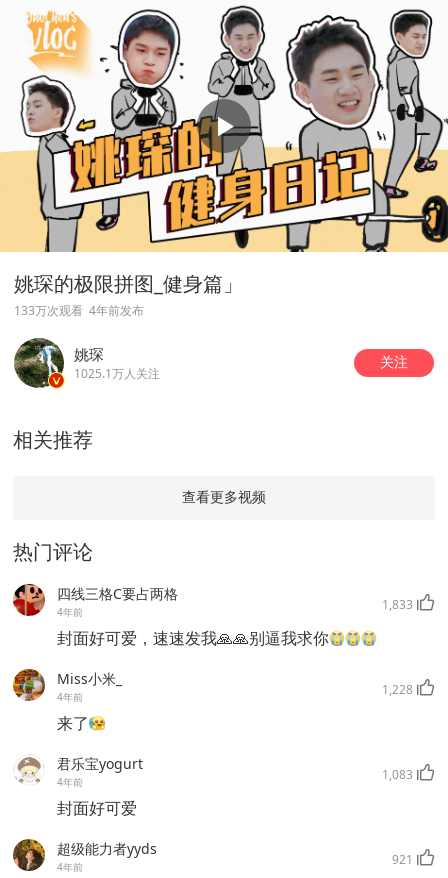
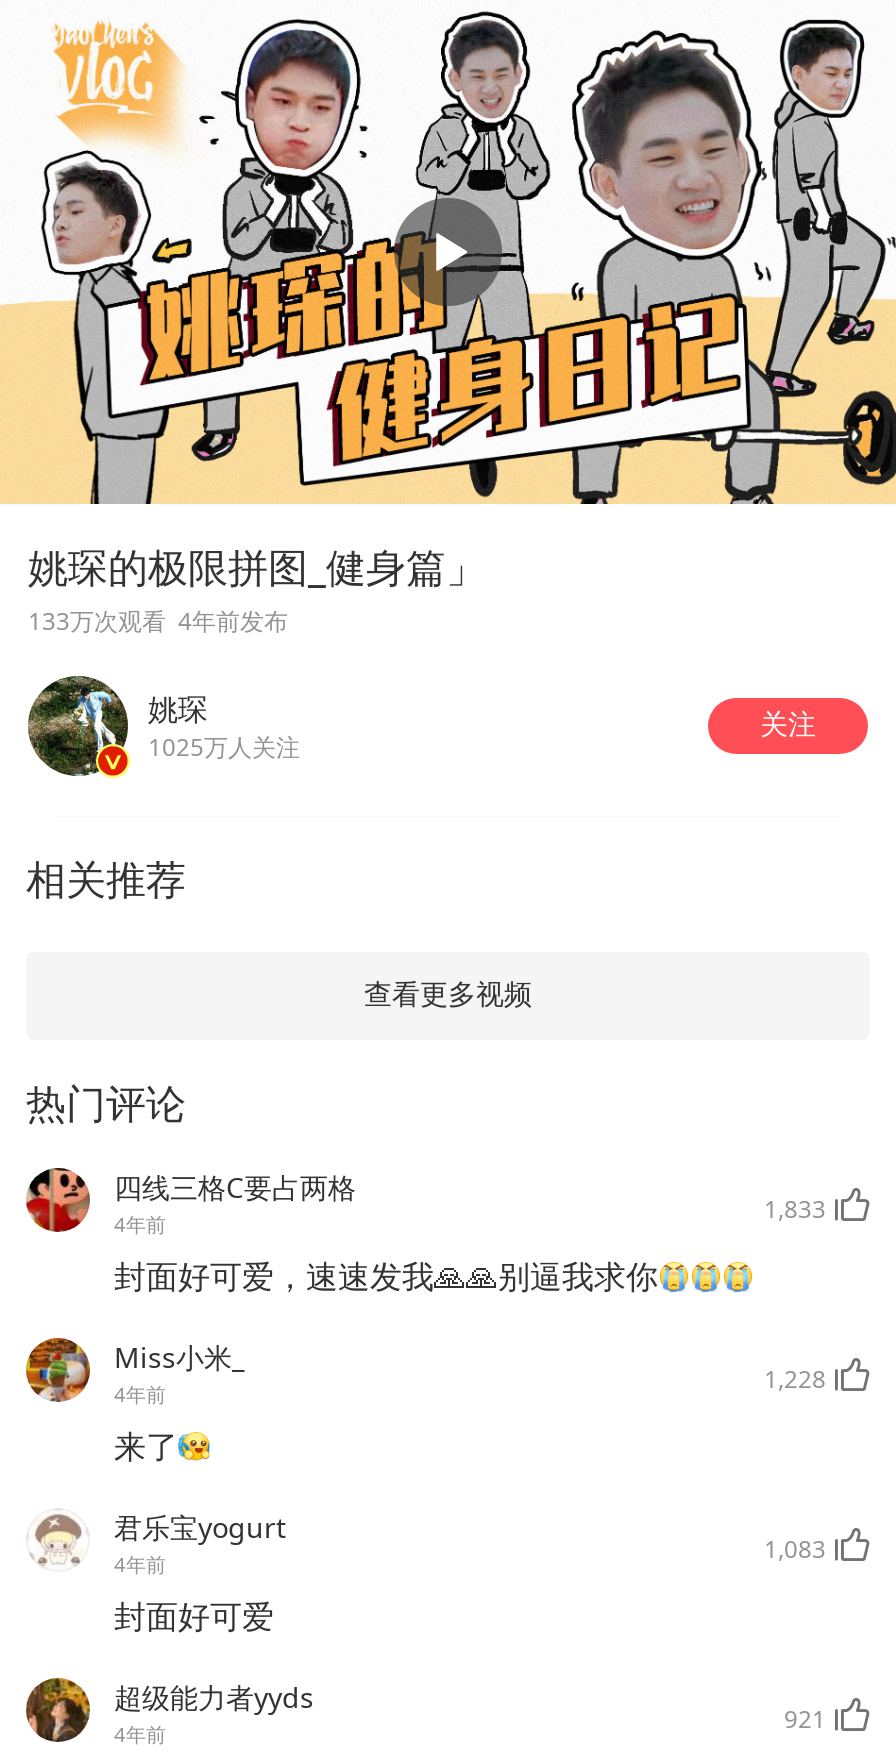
[74,364,160,381] 1025.1万人关注 -> [148,729,300,763] 1025万人关注

